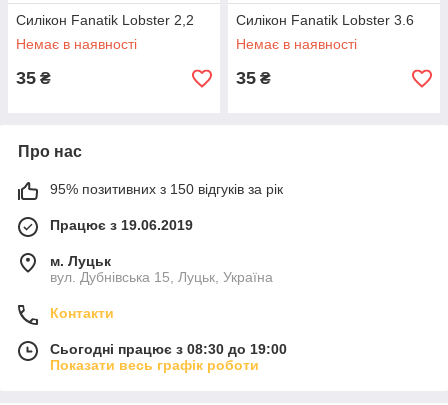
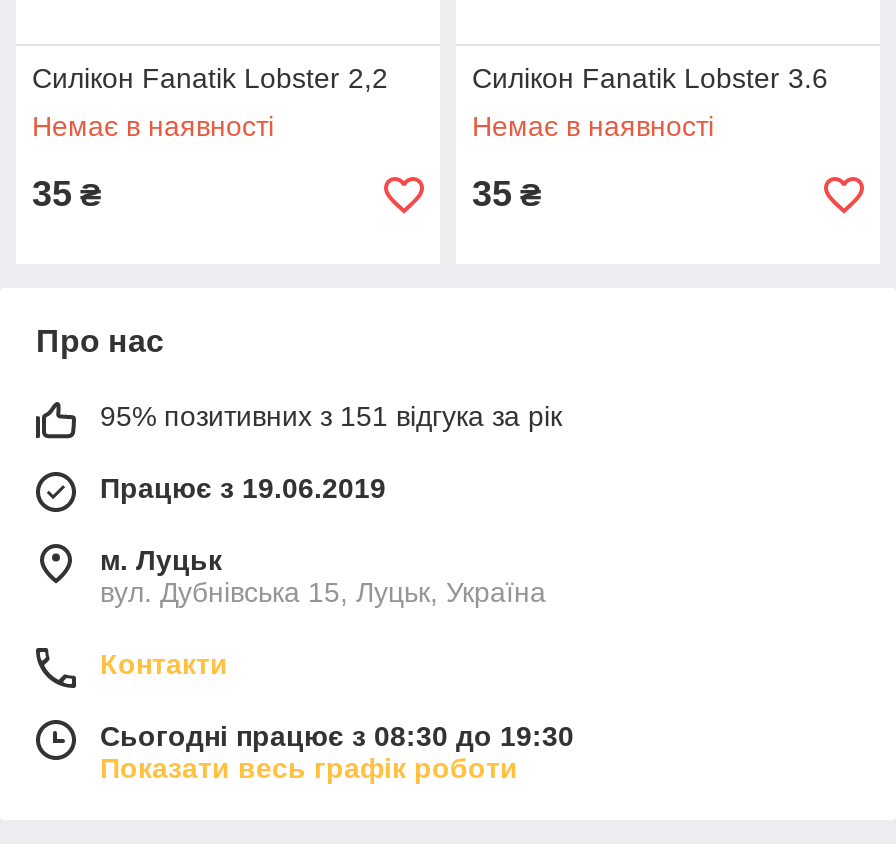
[50,181,283,197] 95% позитивних з 150 відгуків за рік -> [100,400,562,432] 95% позитивних з 151 відгука за рік
[50,341,287,357] Сьогодні працює з 08:30 до 19:00 -> [100,720,574,752] Сьогодні працює з 08:30 до 19:30

